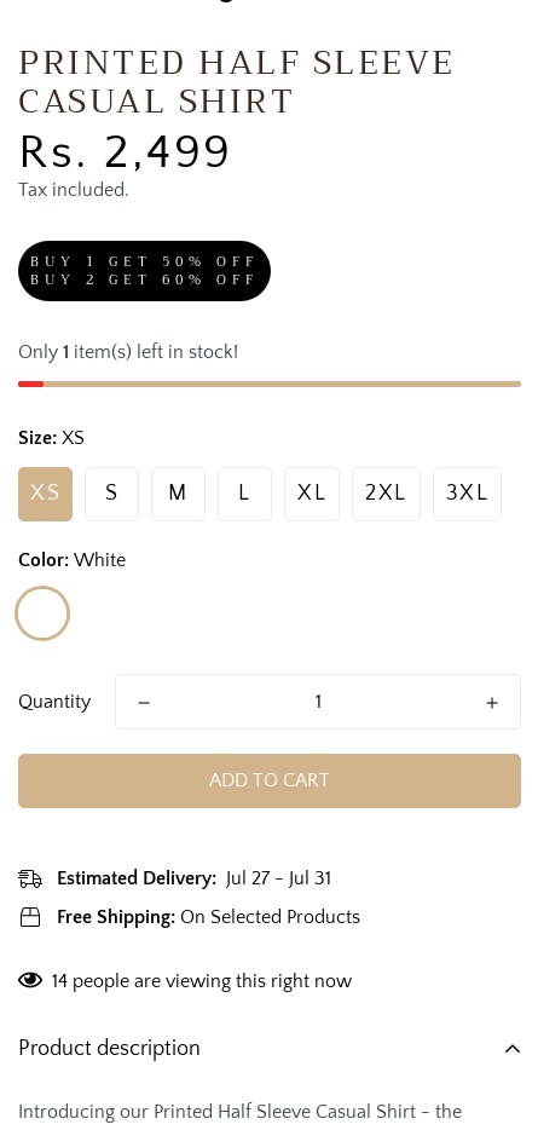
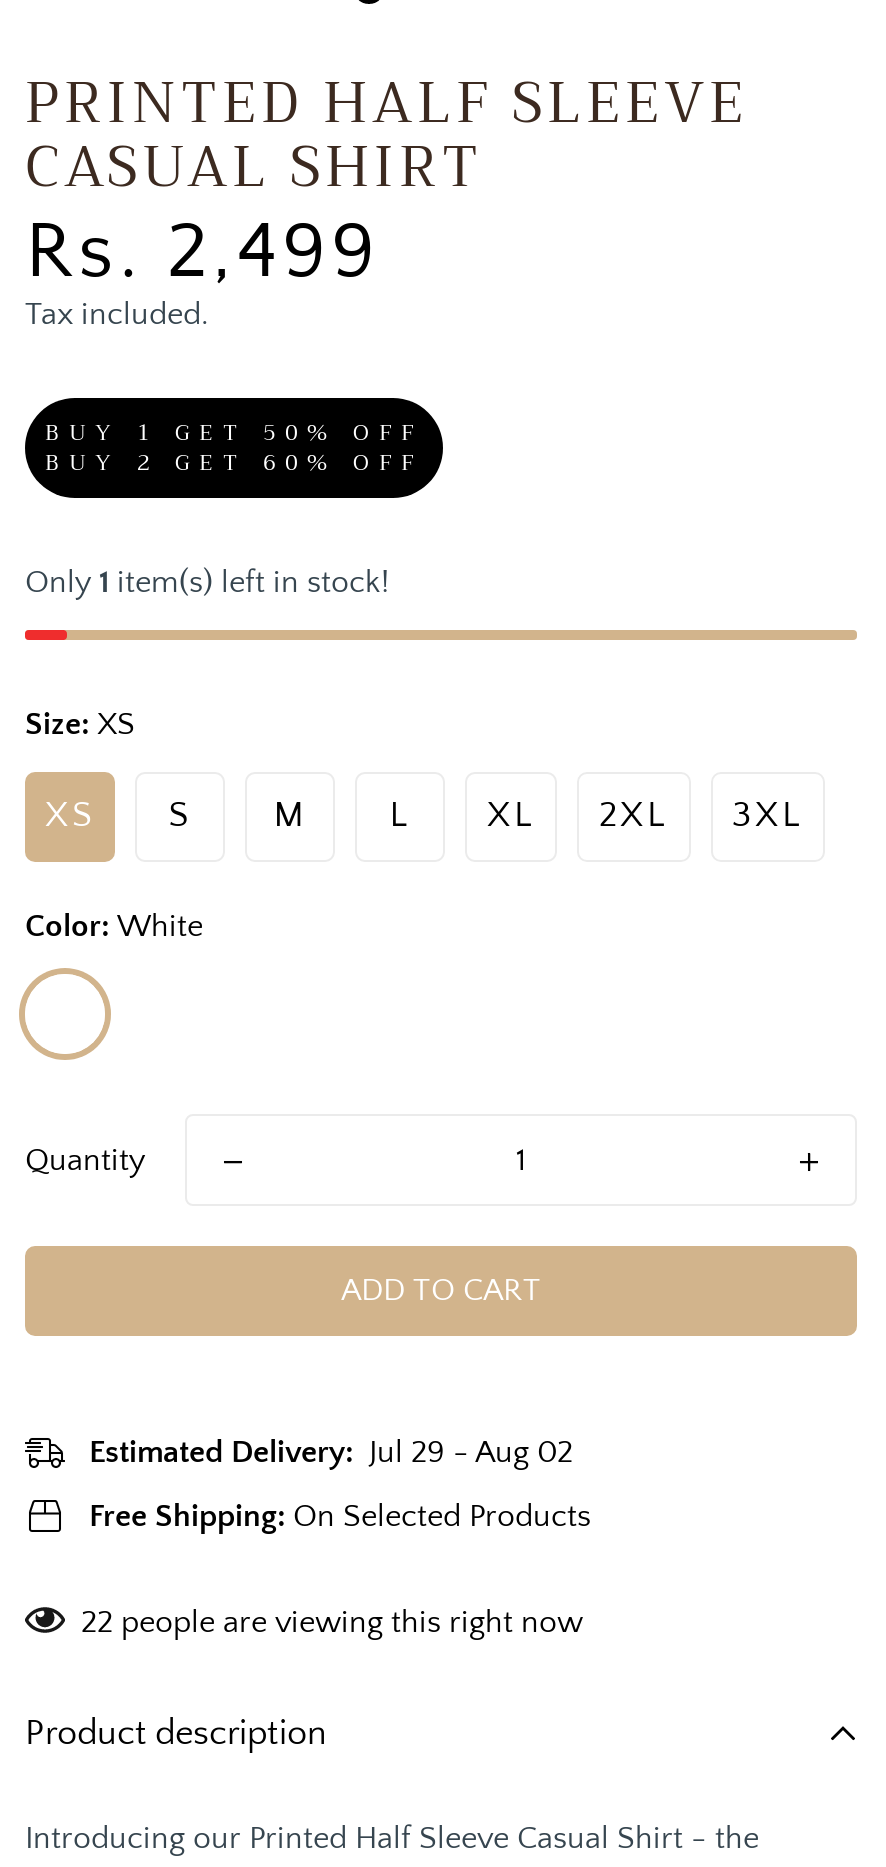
[57,867,331,889] Estimated Delivery: Jul 27 - Jul 31 -> [89,1434,573,1470] Estimated Delivery: Jul 29 - Aug 02
[52,970,352,992] 14 people are viewing this right now -> [81,1604,583,1640] 22 people are viewing this right now

